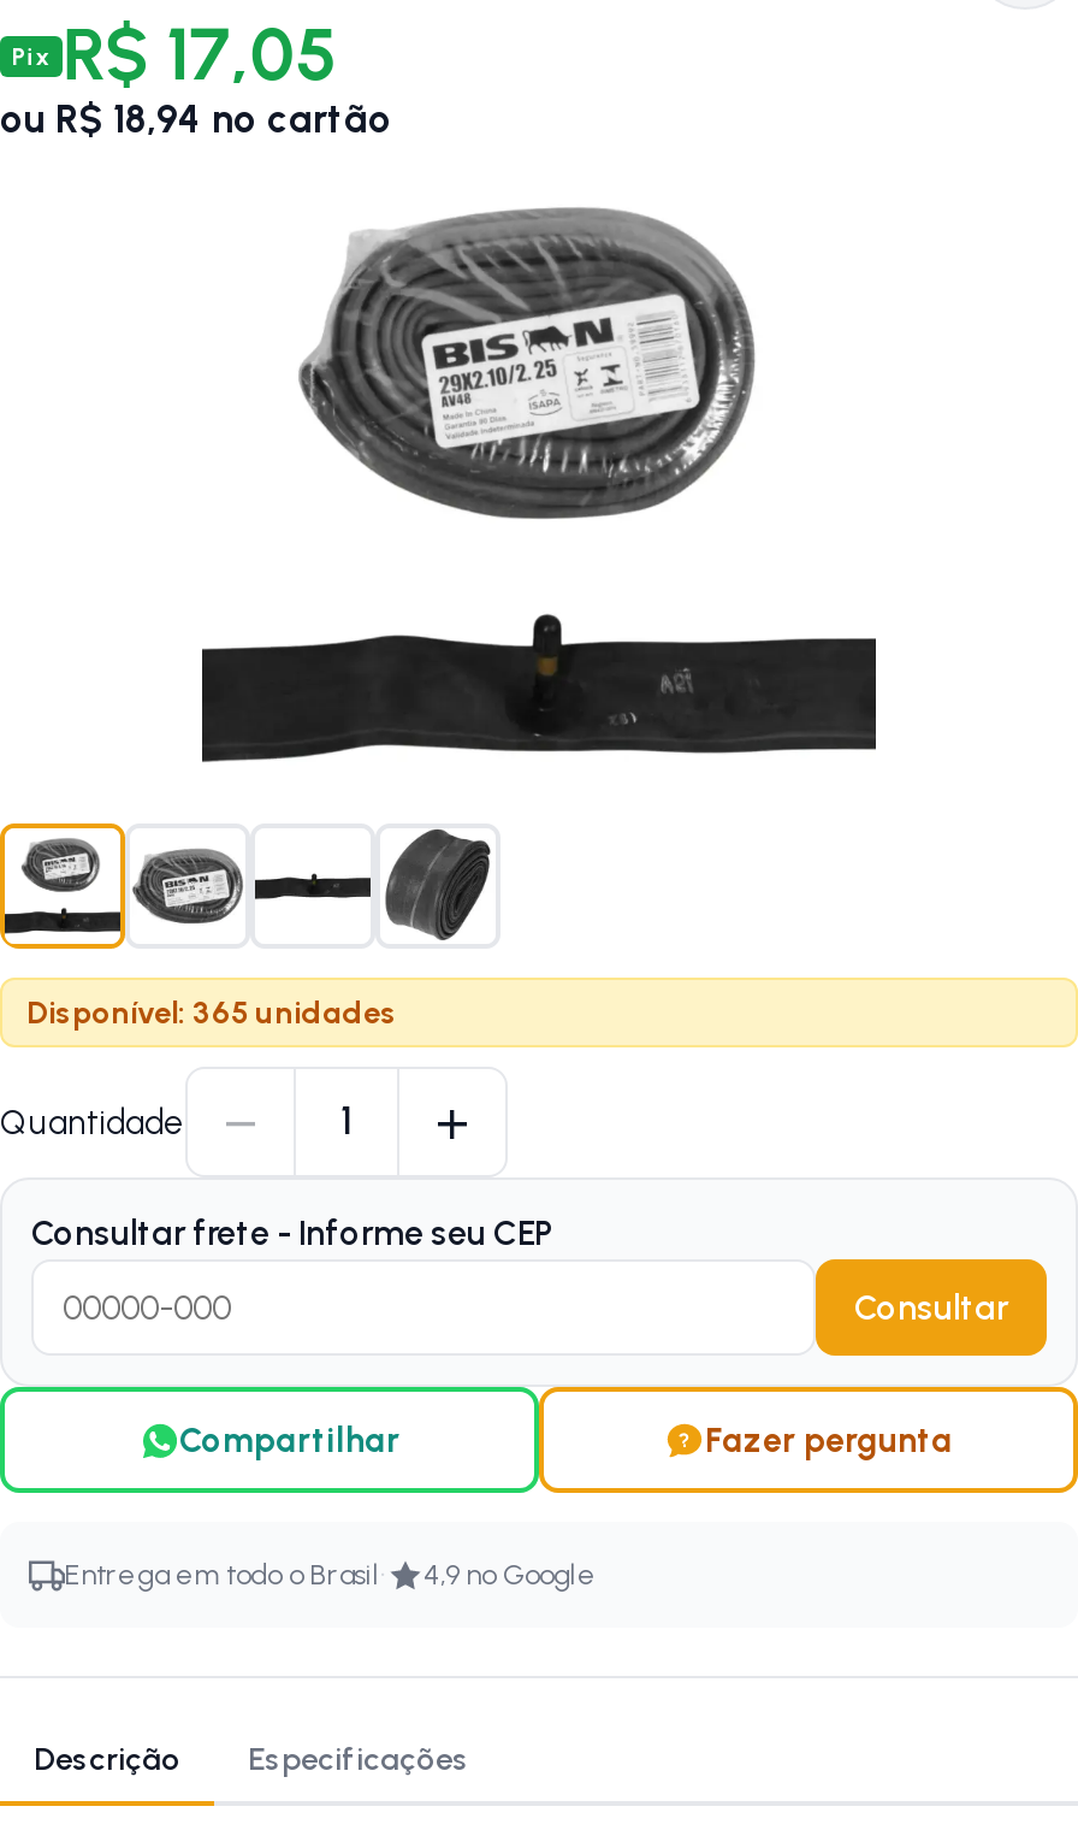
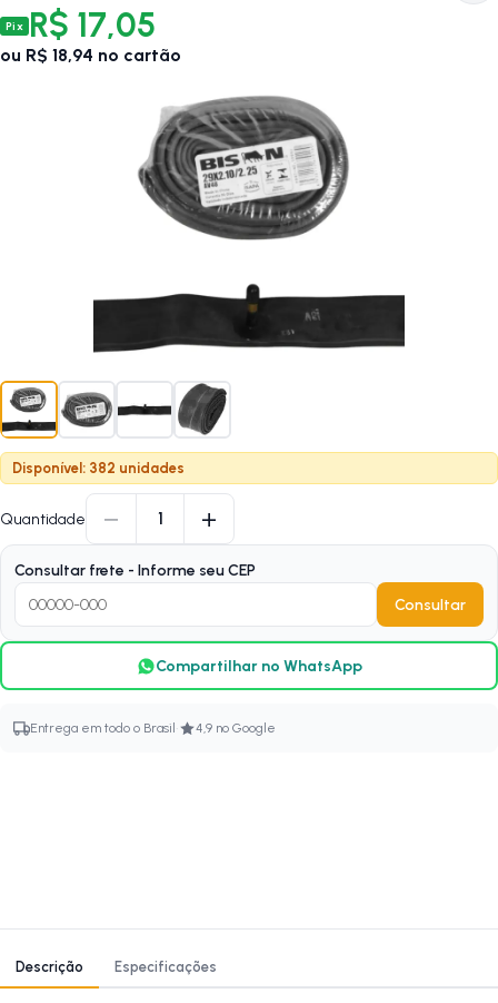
[26,994,397,1031] Disponível: 365 unidades -> [12,460,185,476] Disponível: 382 unidades
[179,1419,953,1460] Compartilhar | Fazer pergunta -> [155,656,362,675] Compartilhar no WhatsApp

